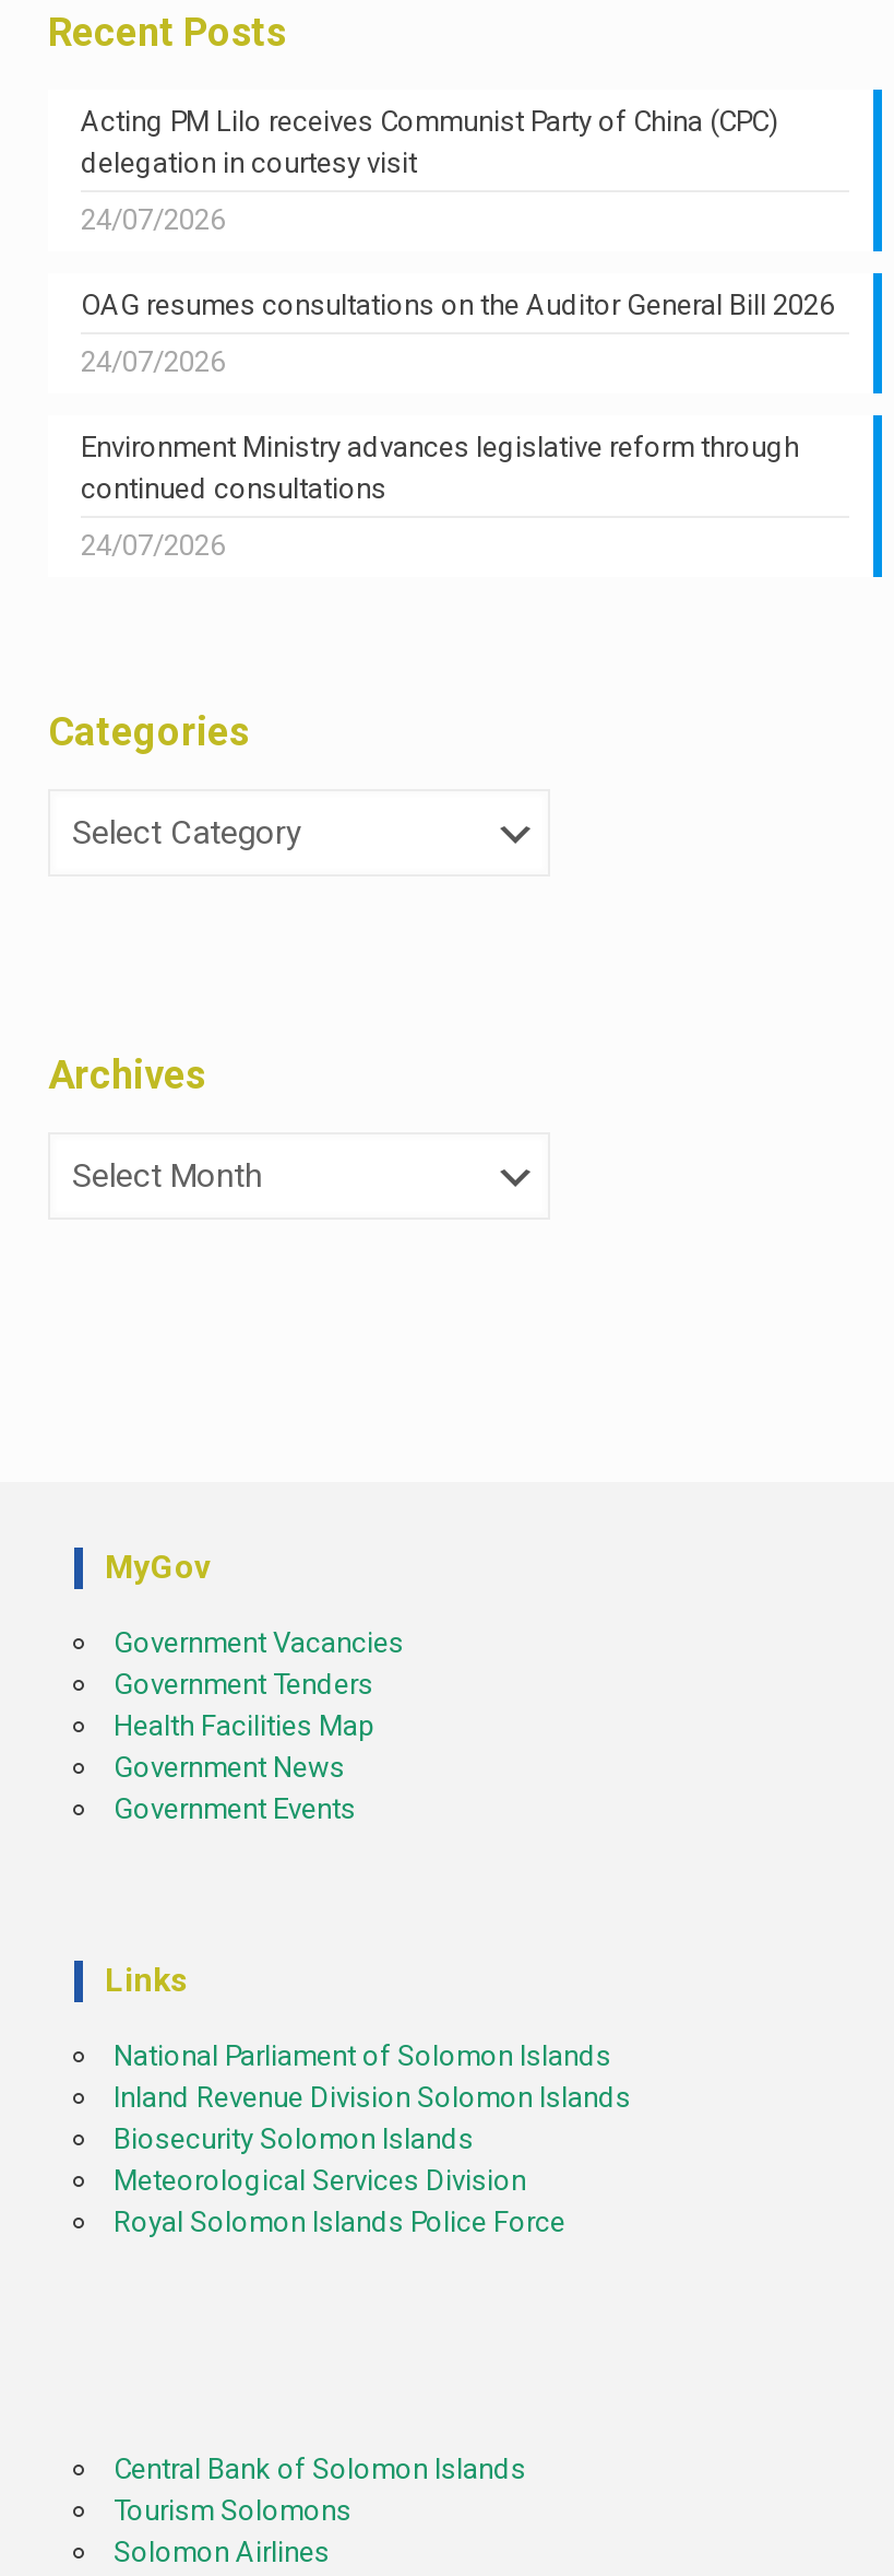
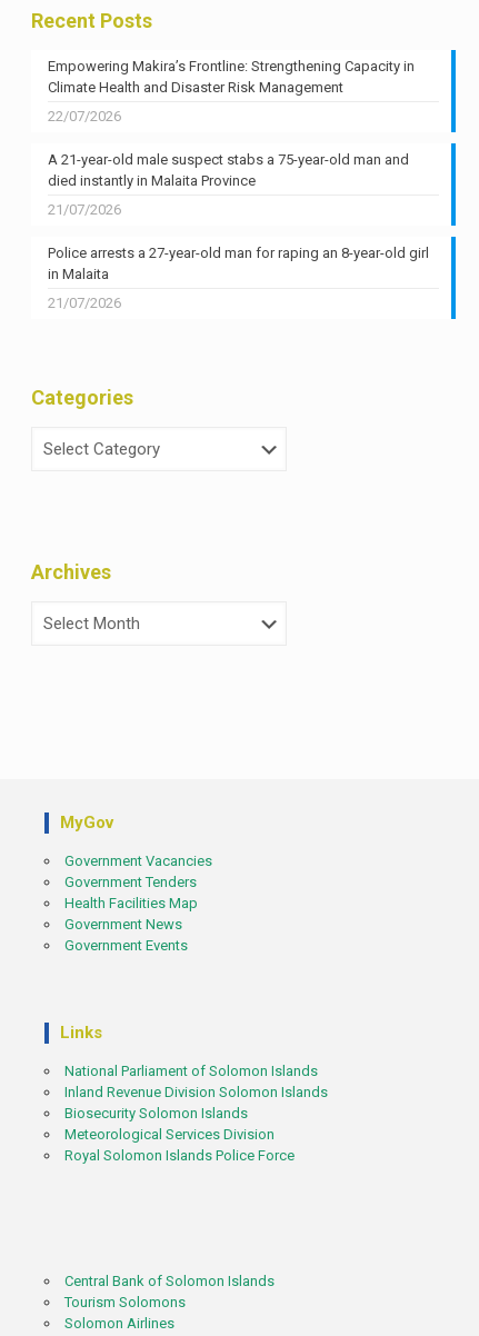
[81,105,779,179] Acting PM Lilo receives Communist Party of China (CPC) | delegation in courtesy visit -> [48,58,415,96] Empowering Makira’s Frontline: Strengthening Capacity in | Climate Health and Disaster Risk Management
[81,203,225,236] 24/07/2026 -> [48,108,121,125] 22/07/2026
[81,289,834,321] OAG resumes consultations on the Auditor General Bill 2026 -> [48,152,409,190] A 21-year-old male suspect stabs a 75-year-old man and | died instantly in Malaita Province
[81,345,225,378] 24/07/2026 -> [48,202,121,218] 21/07/2026
[81,431,799,505] Environment Ministry advances legislative reform through | continued consultations -> [48,245,429,283] Police arrests a 27-year-old man for raping an 8-year-old girl | in Malaita
[81,529,225,562] 24/07/2026 -> [48,295,121,312] 21/07/2026

